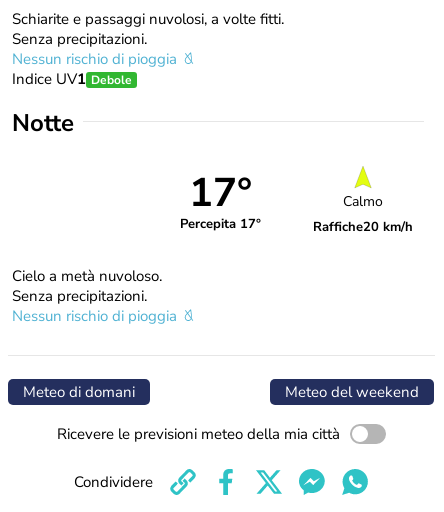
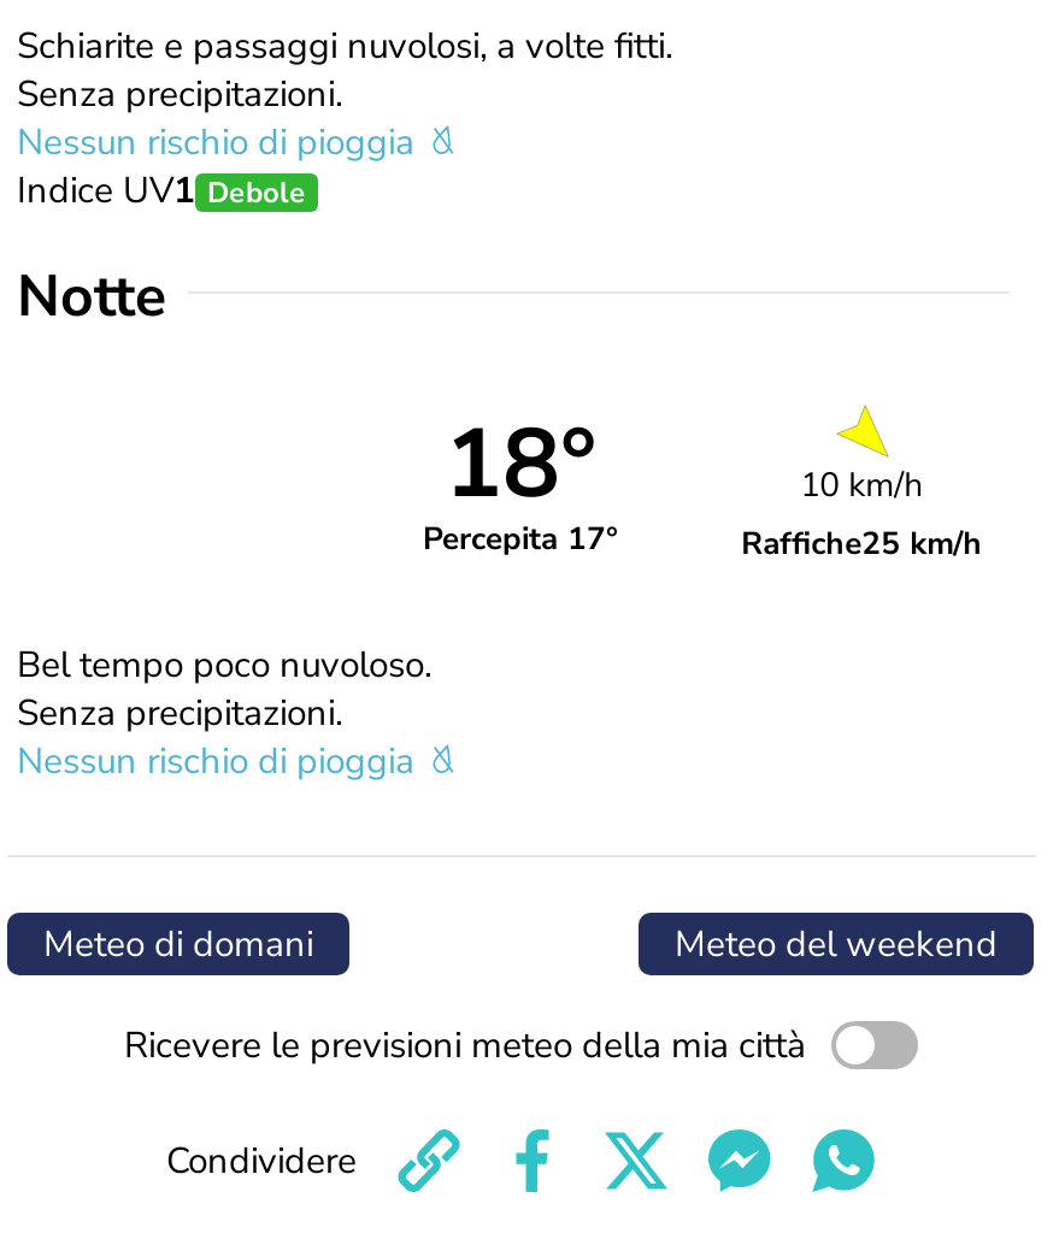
[189,166,252,220] 17° -> [445,400,596,531] 18°
[313,192,413,236] Calmo | Raffiche20 km/h -> [741,462,982,565] 10 km/h | Raffiche25 km/h
[12,266,162,286] Cielo a metà nuvoloso. -> [17,640,431,688] Bel tempo poco nuvoloso.

